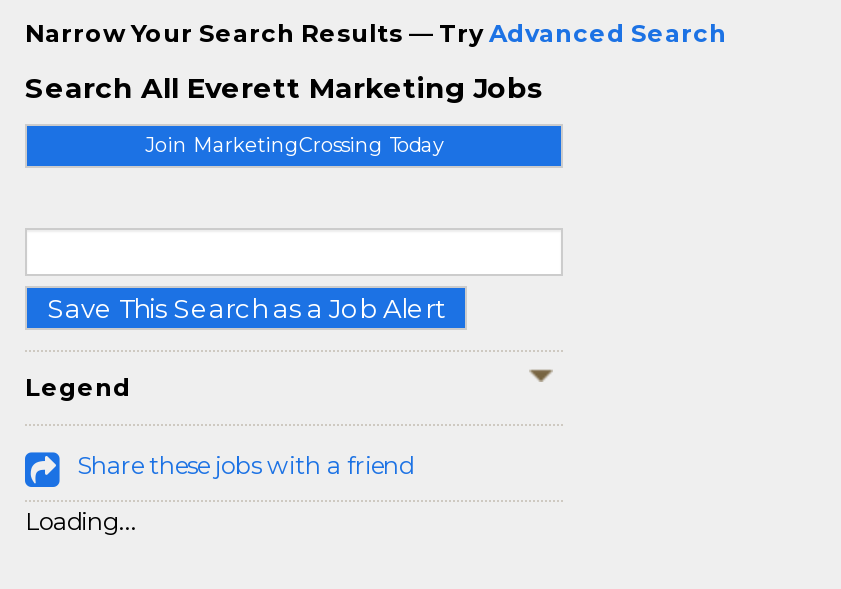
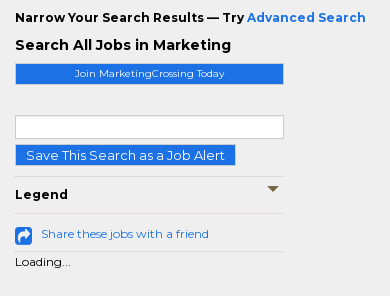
[25,70,543,106] Search All Everett Marketing Jobs -> [15,36,231,54] Search All Jobs in Marketing

